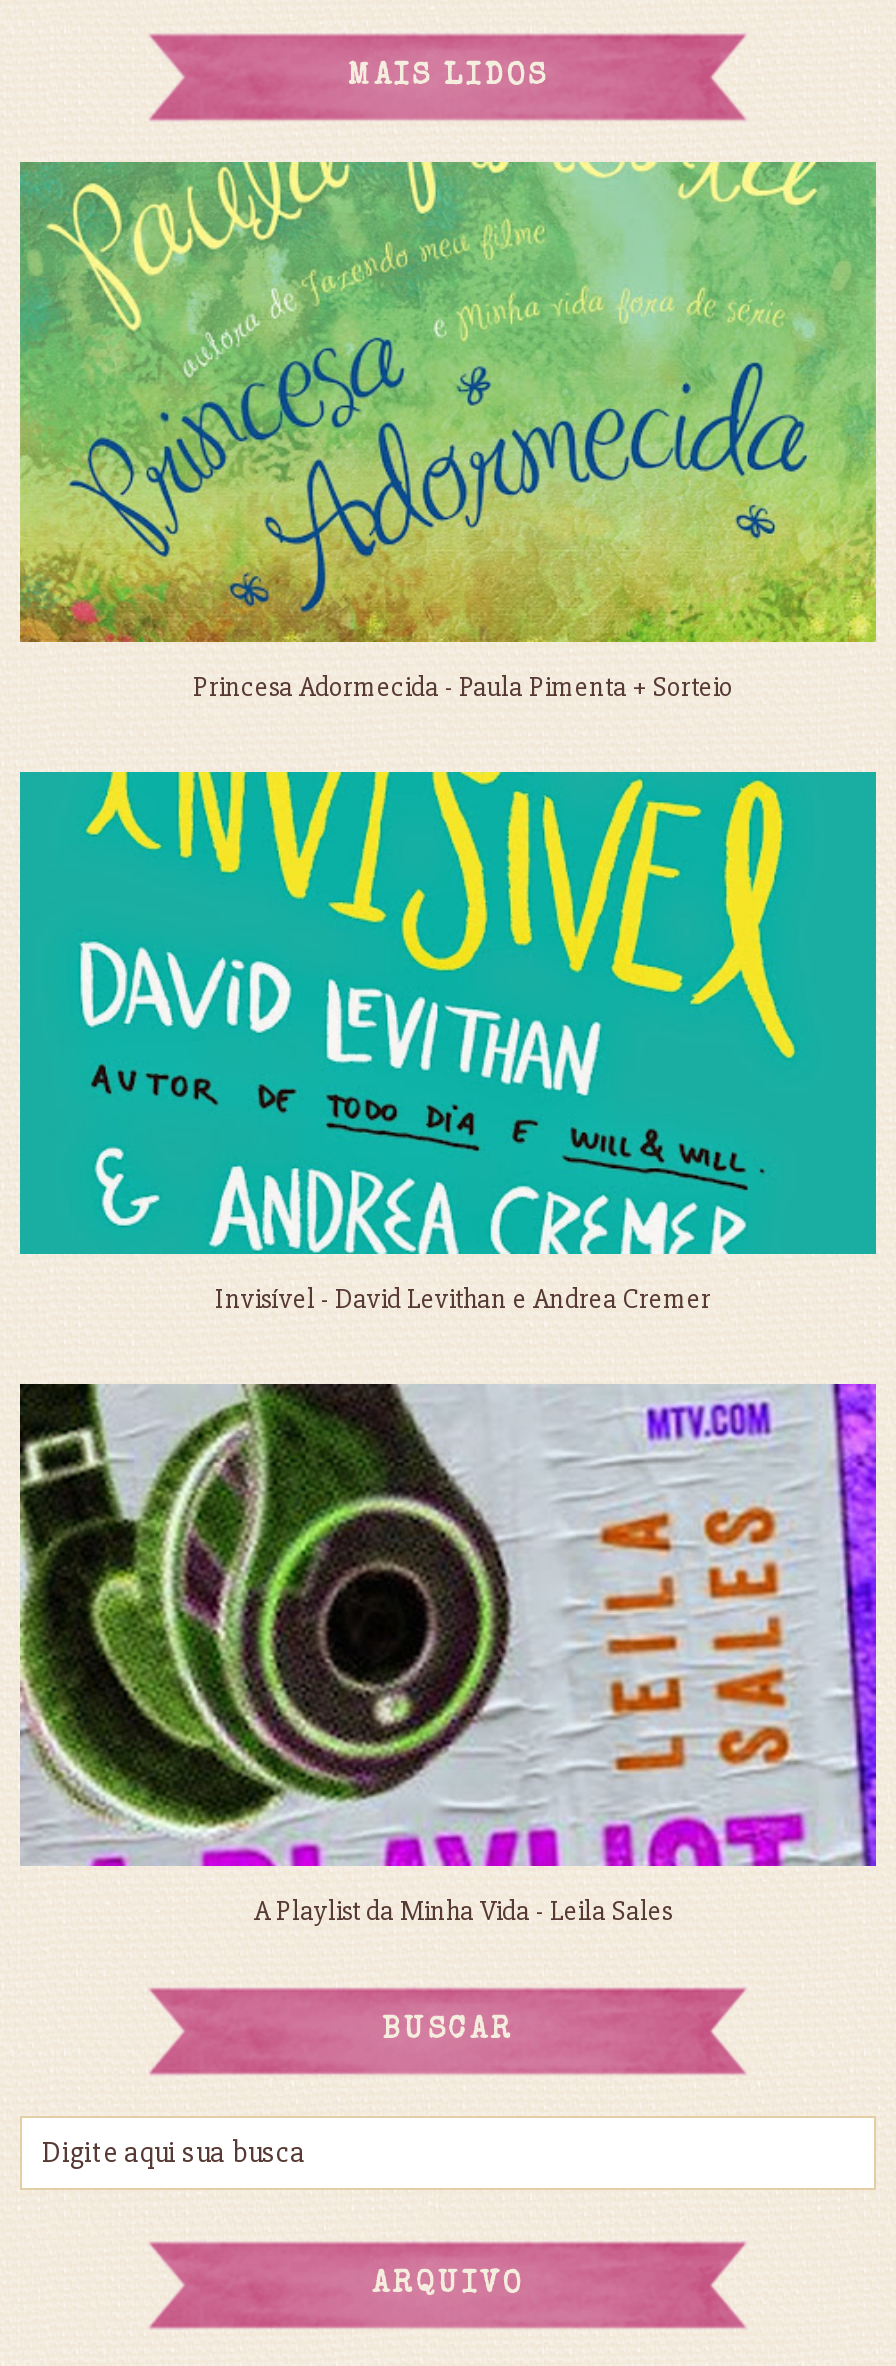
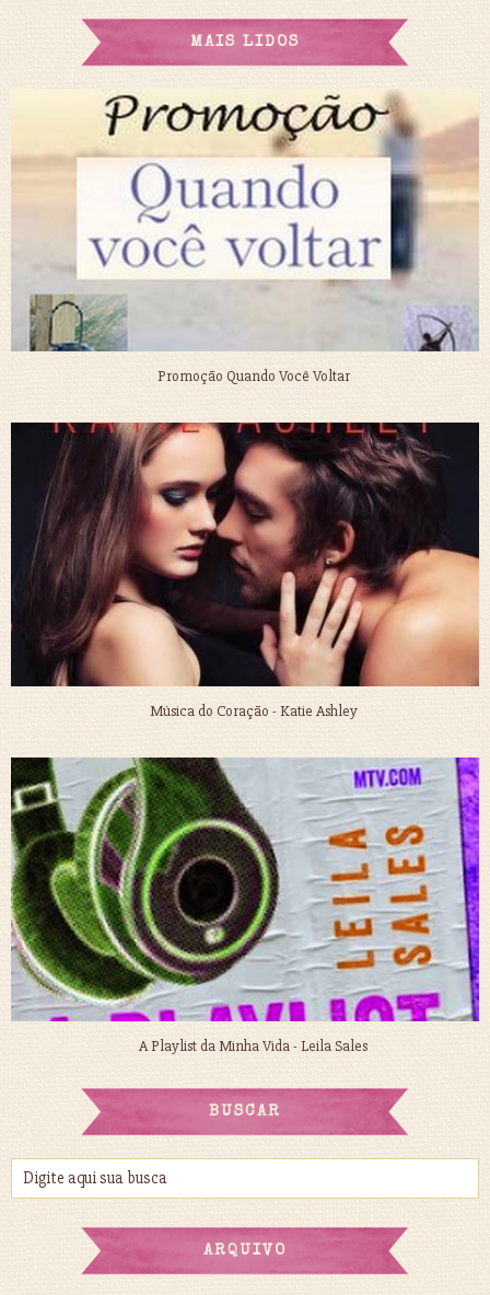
[18,160,878,705] [image] | Princesa Adormecida - Paula Pimenta + Sorteio -> [11,89,479,386] [image] | Promoção Quando Você Voltar
[18,770,878,1316] [image] | Invisível - David Levithan e Andrea Cremer -> [10,421,480,720] [image] | Música do Coração - Katie Ashley

